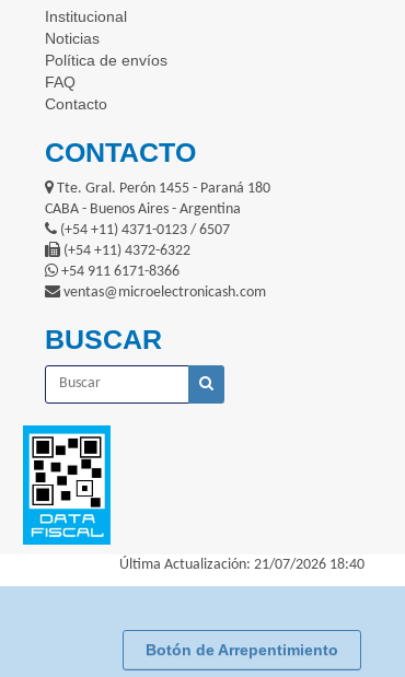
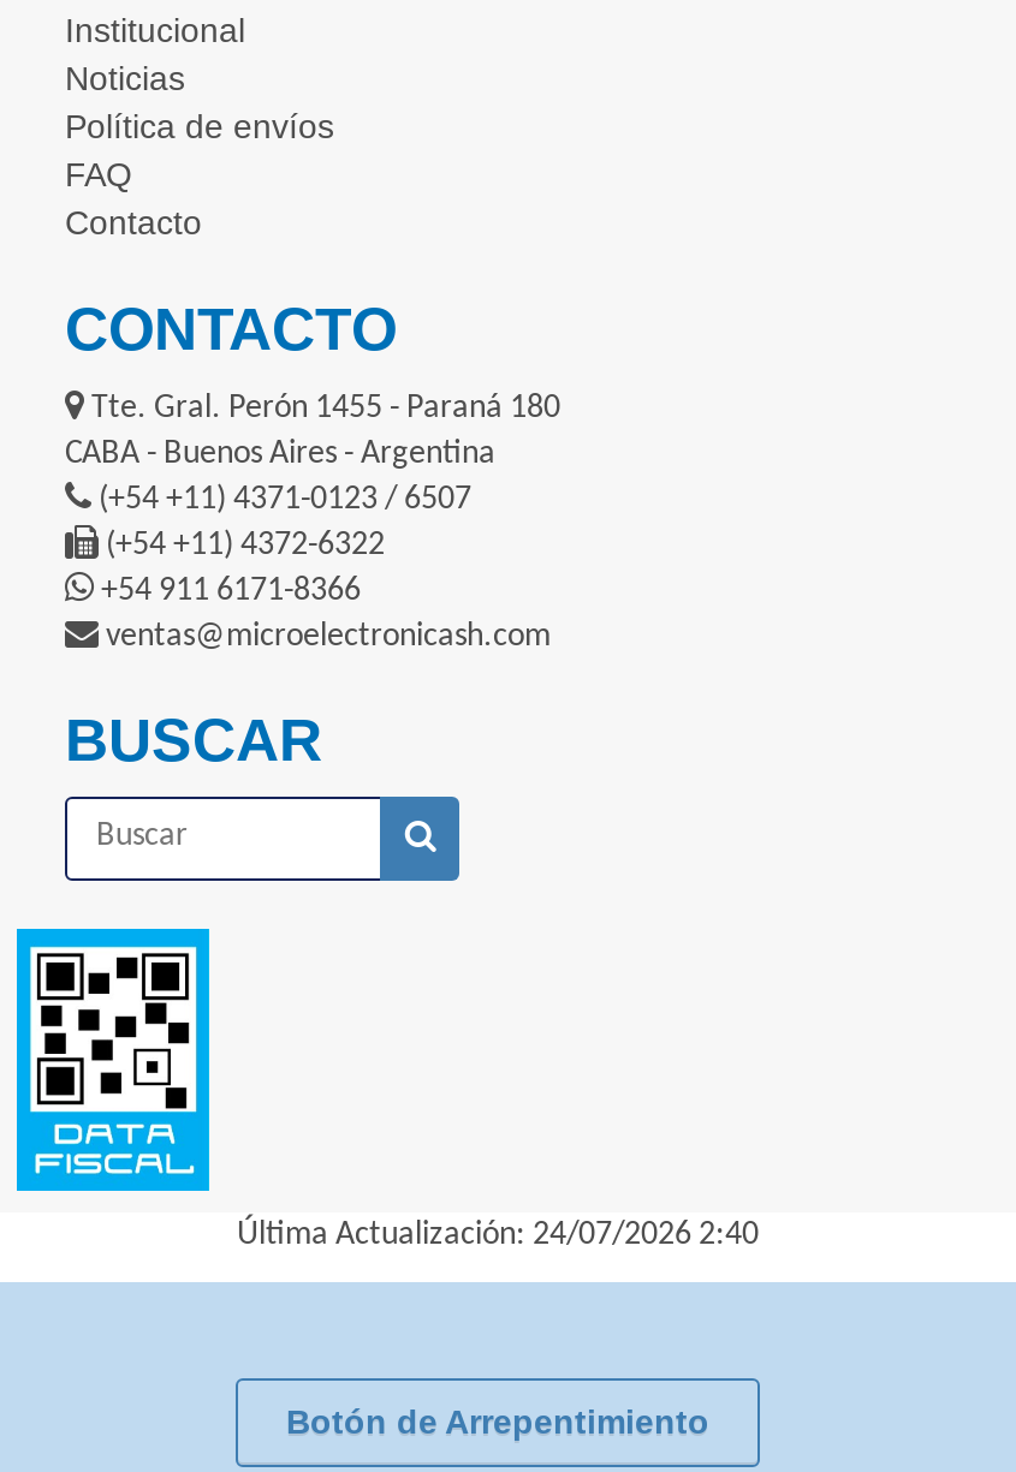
[119,557,364,574] Última Actualización: 21/07/2026 18:40 -> [237,1218,759,1254] Última Actualización: 24/07/2026 2:40

